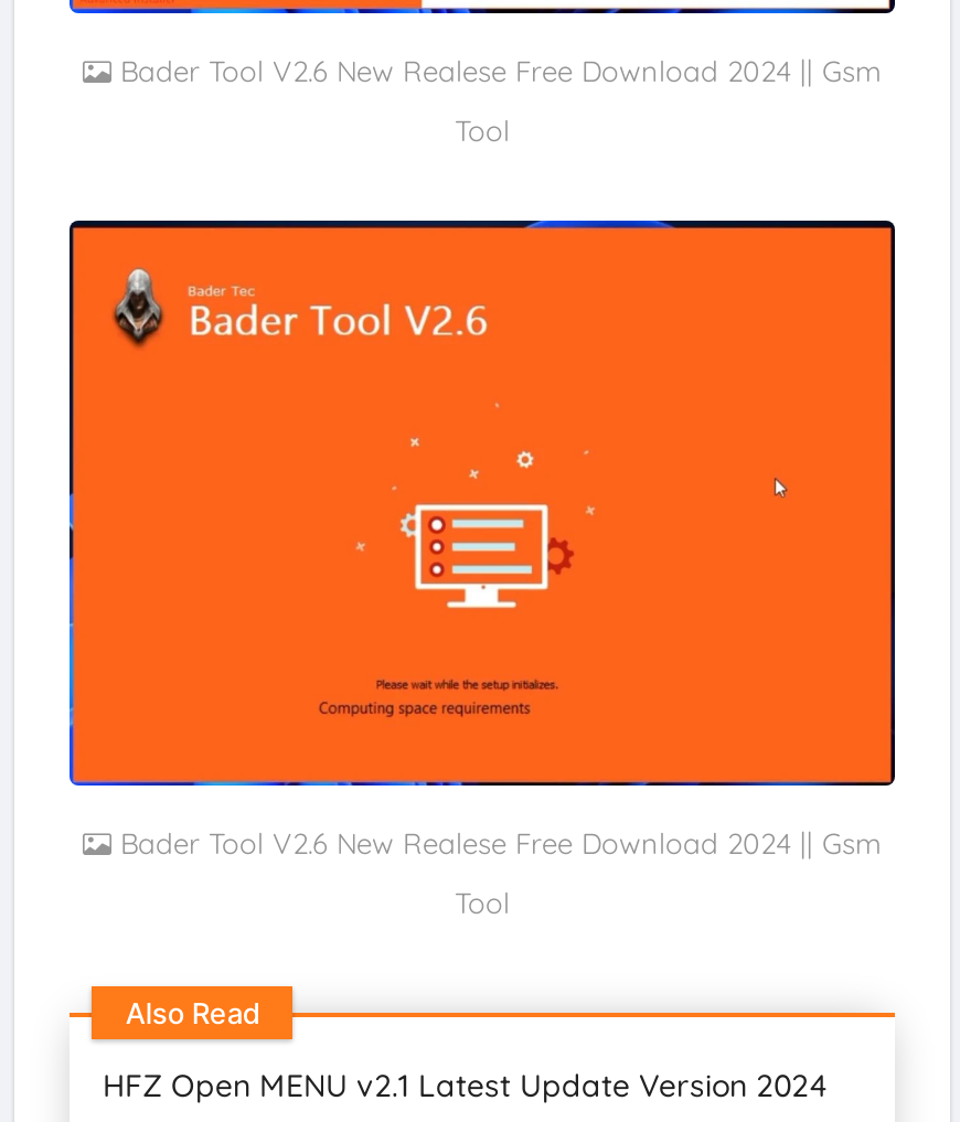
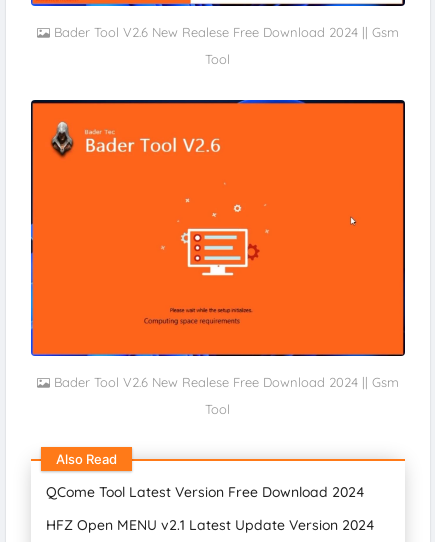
none -> [46,483,365,501] QCome Tool Latest Version Free Download 2024

